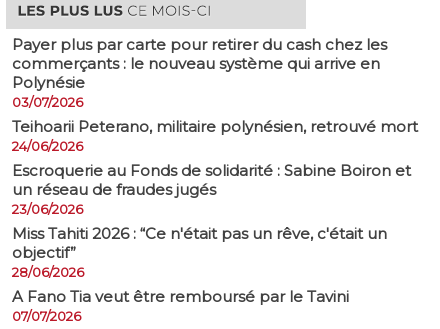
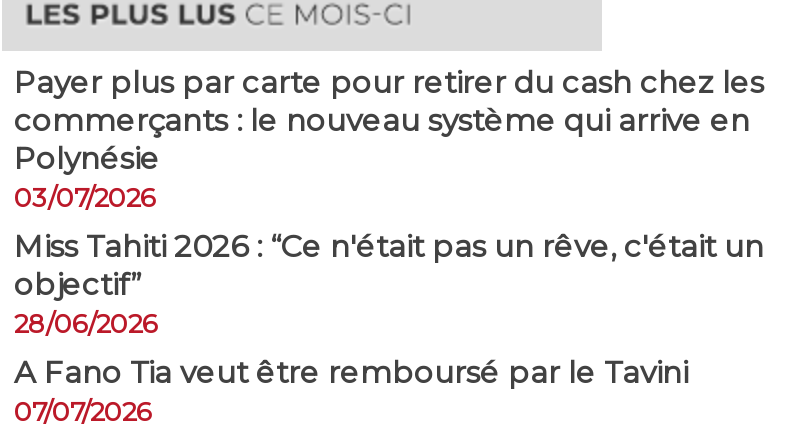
[12,117,418,217] Teihoarii Peterano, militaire polynésien, retrouvé mort | 24/06/2026 | Escroquerie au Fonds de solidarité : Sabine Boiron et | un réseau de fraudes jugés | 23/06/2026 -> none

